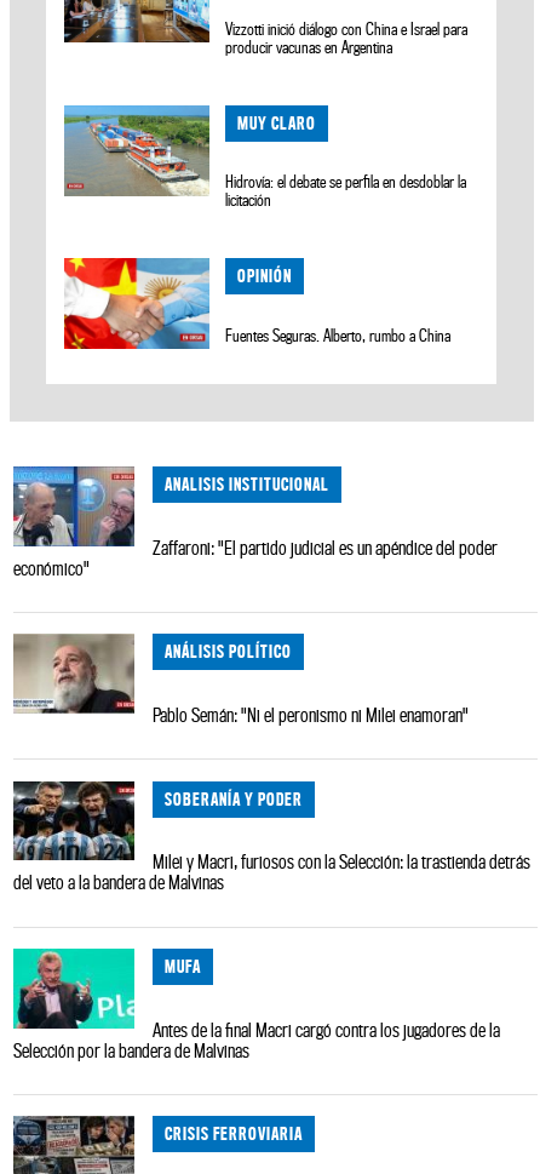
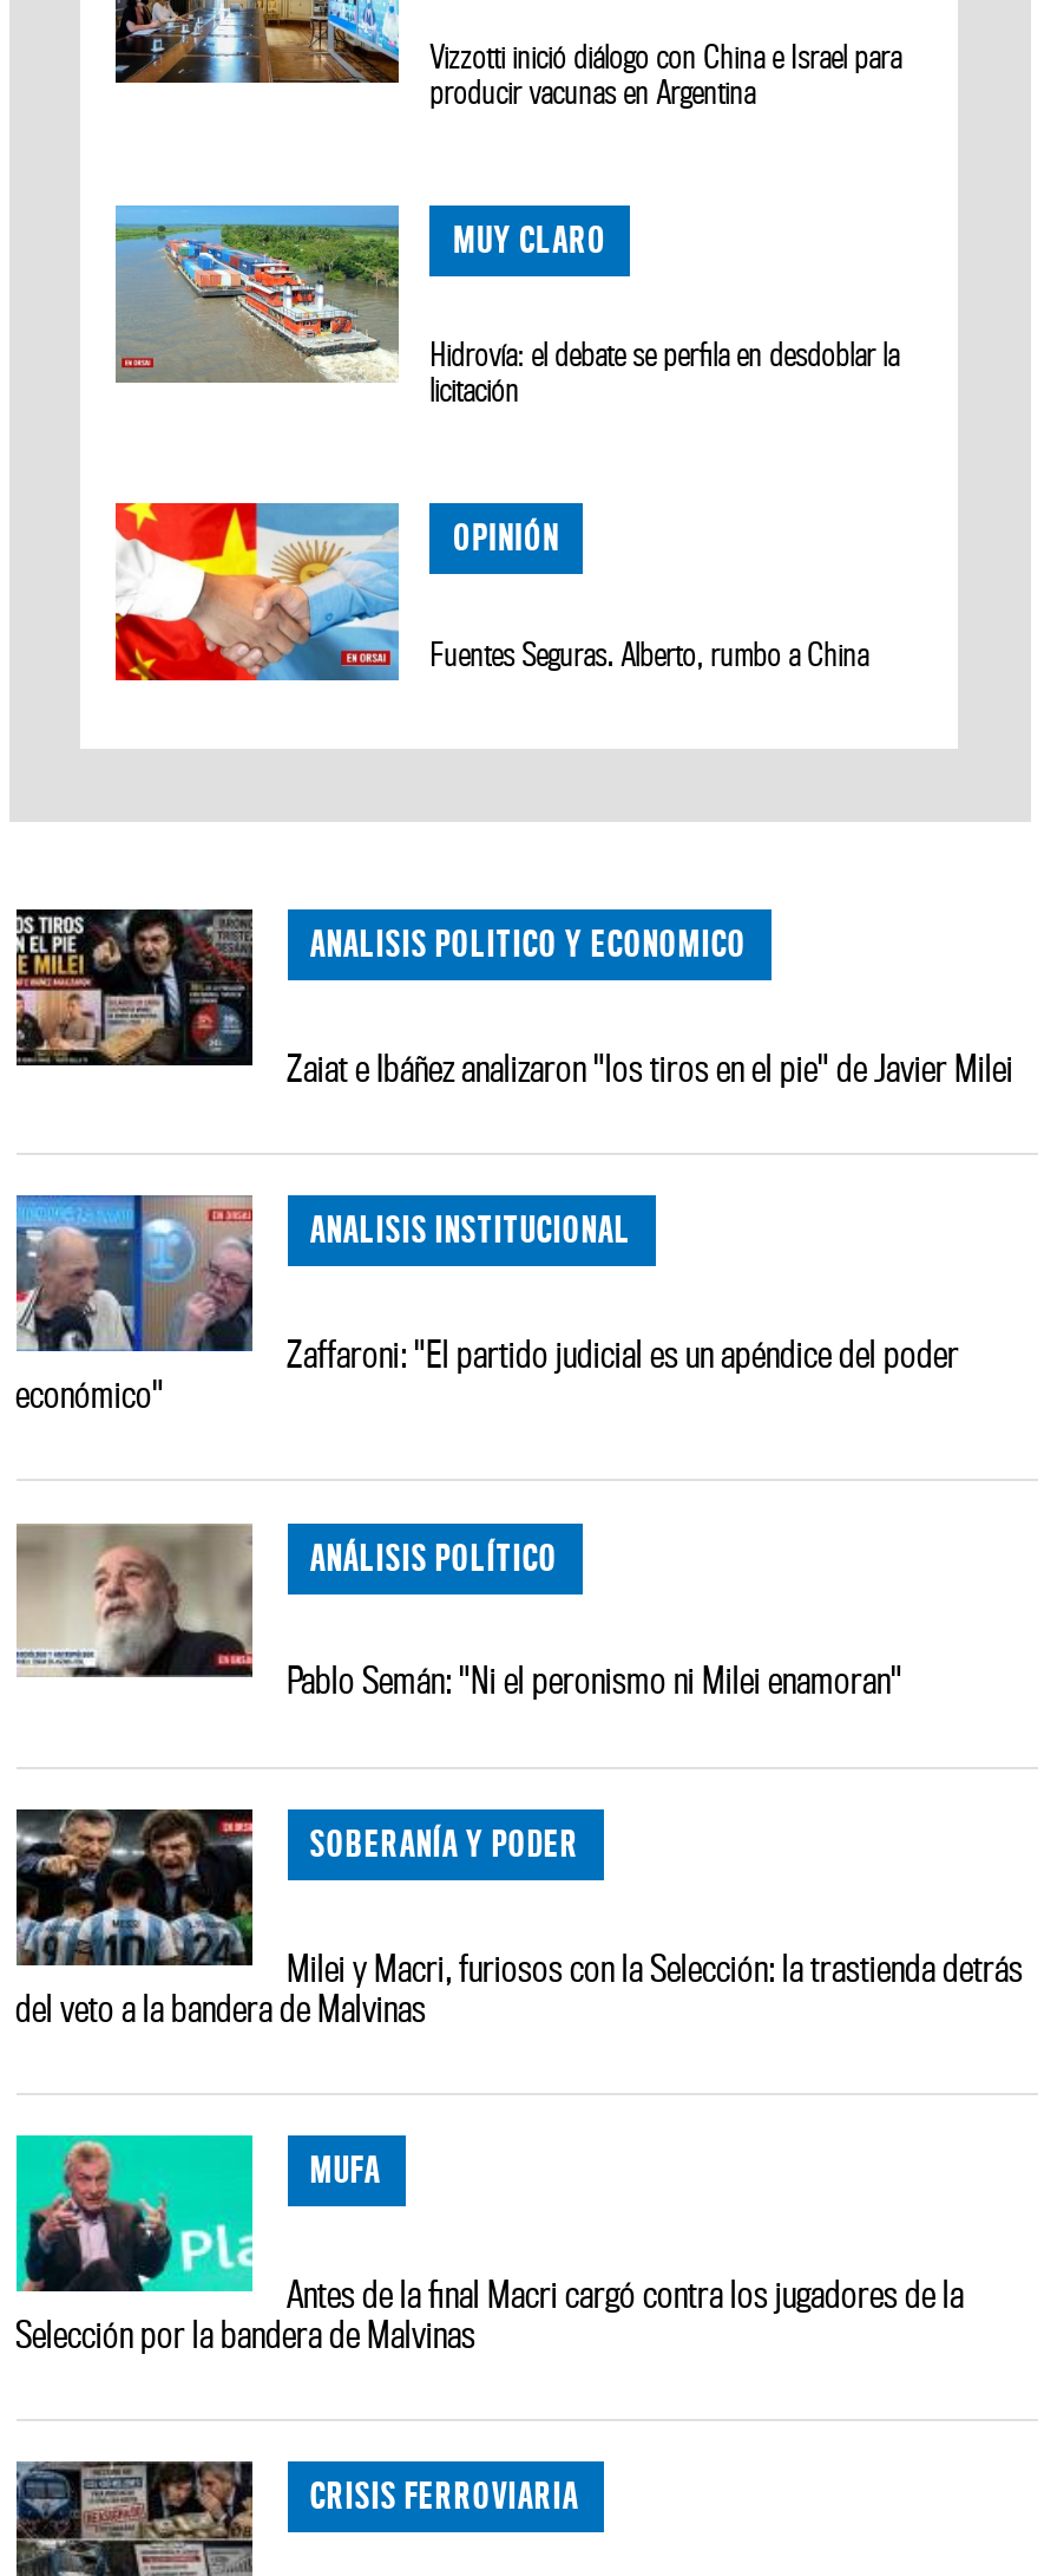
none -> [14,907,1013,1088] [image] | ANALISIS POLITICO Y ECONOMICO | Zaiat e Ibáñez analizaron "los tiros en el pie" de Javier Milei

